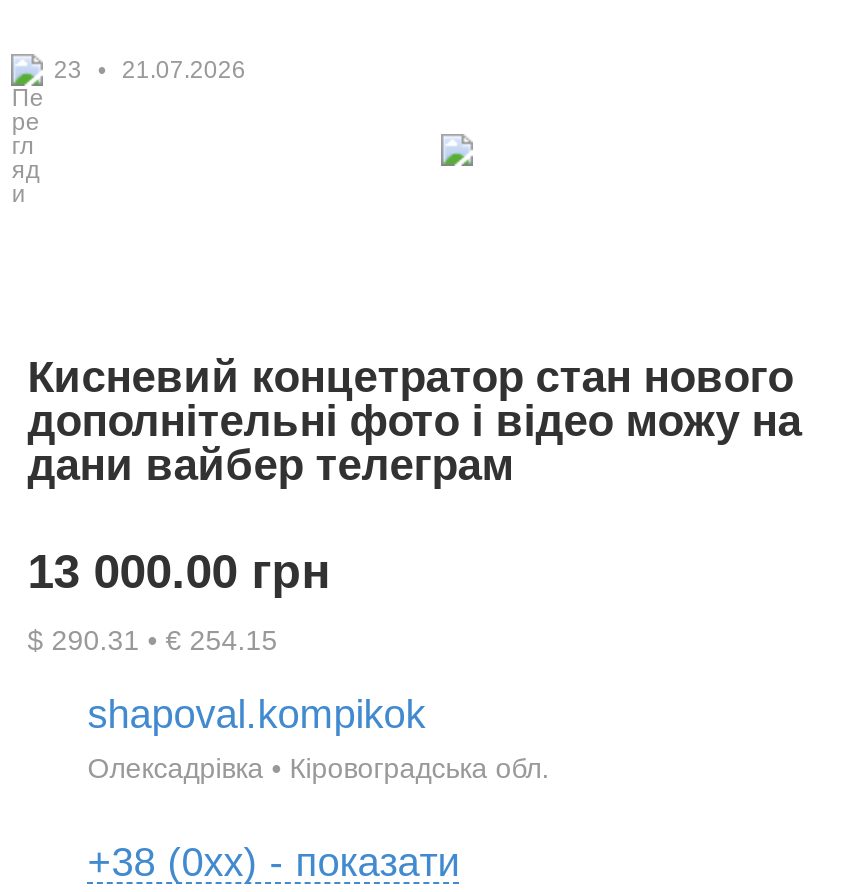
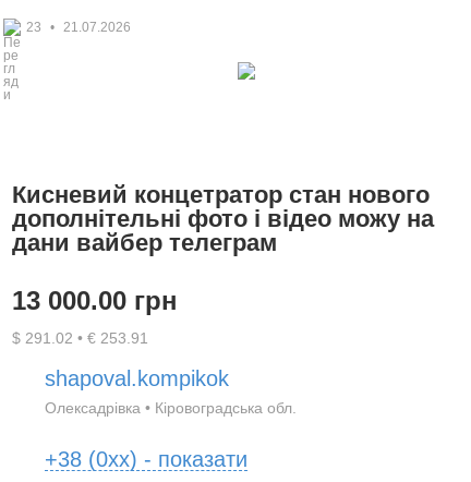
[27,623,277,655] $ 290.31 • € 254.15 -> [12,329,148,346] $ 291.02 • € 253.91

